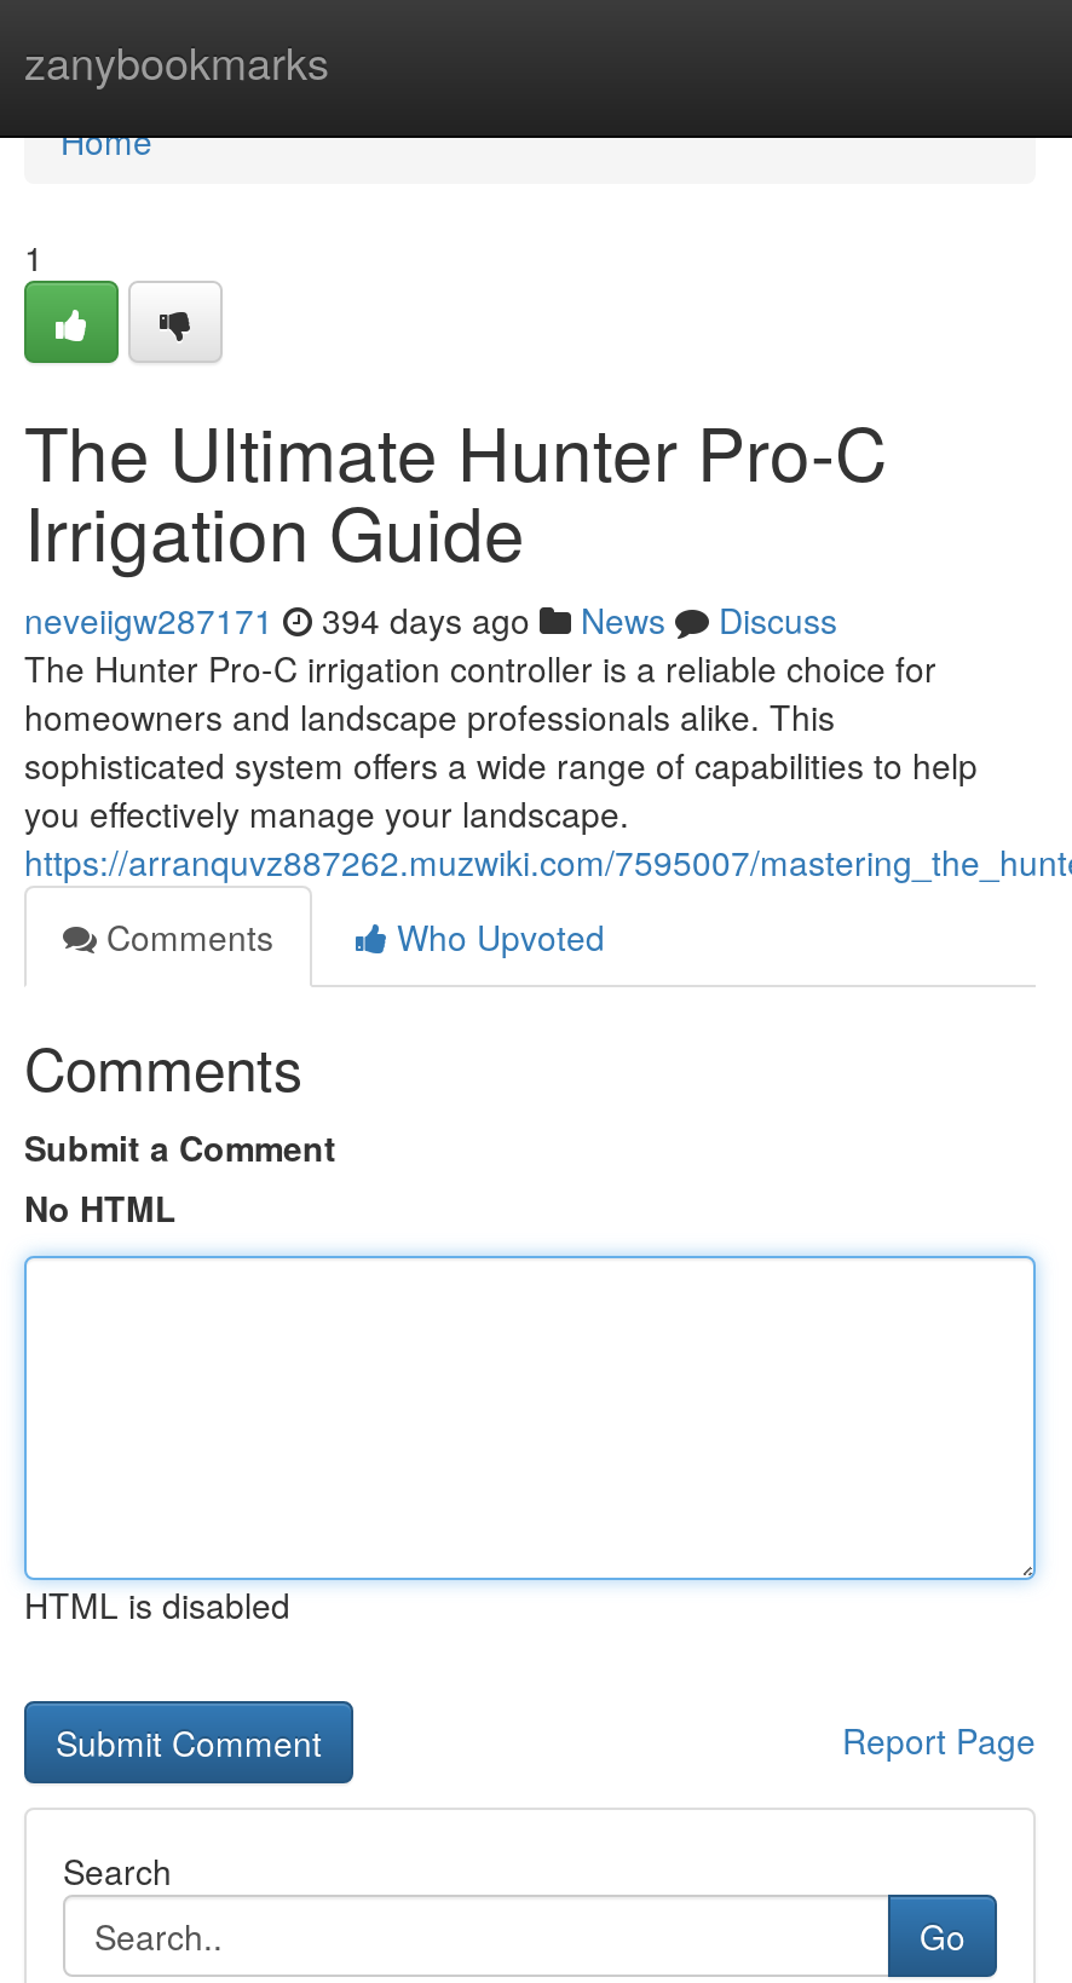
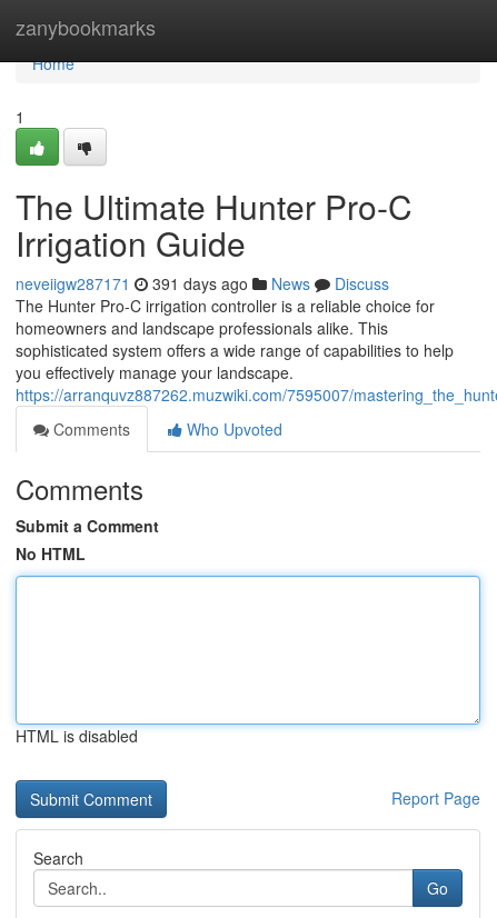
[24,595,837,644] neveiigw287171 394 days ago News Discuss -> [16,272,389,295] neveiigw287171 391 days ago News Discuss

